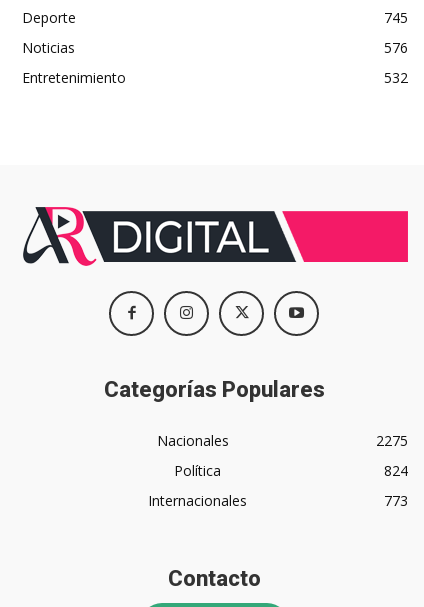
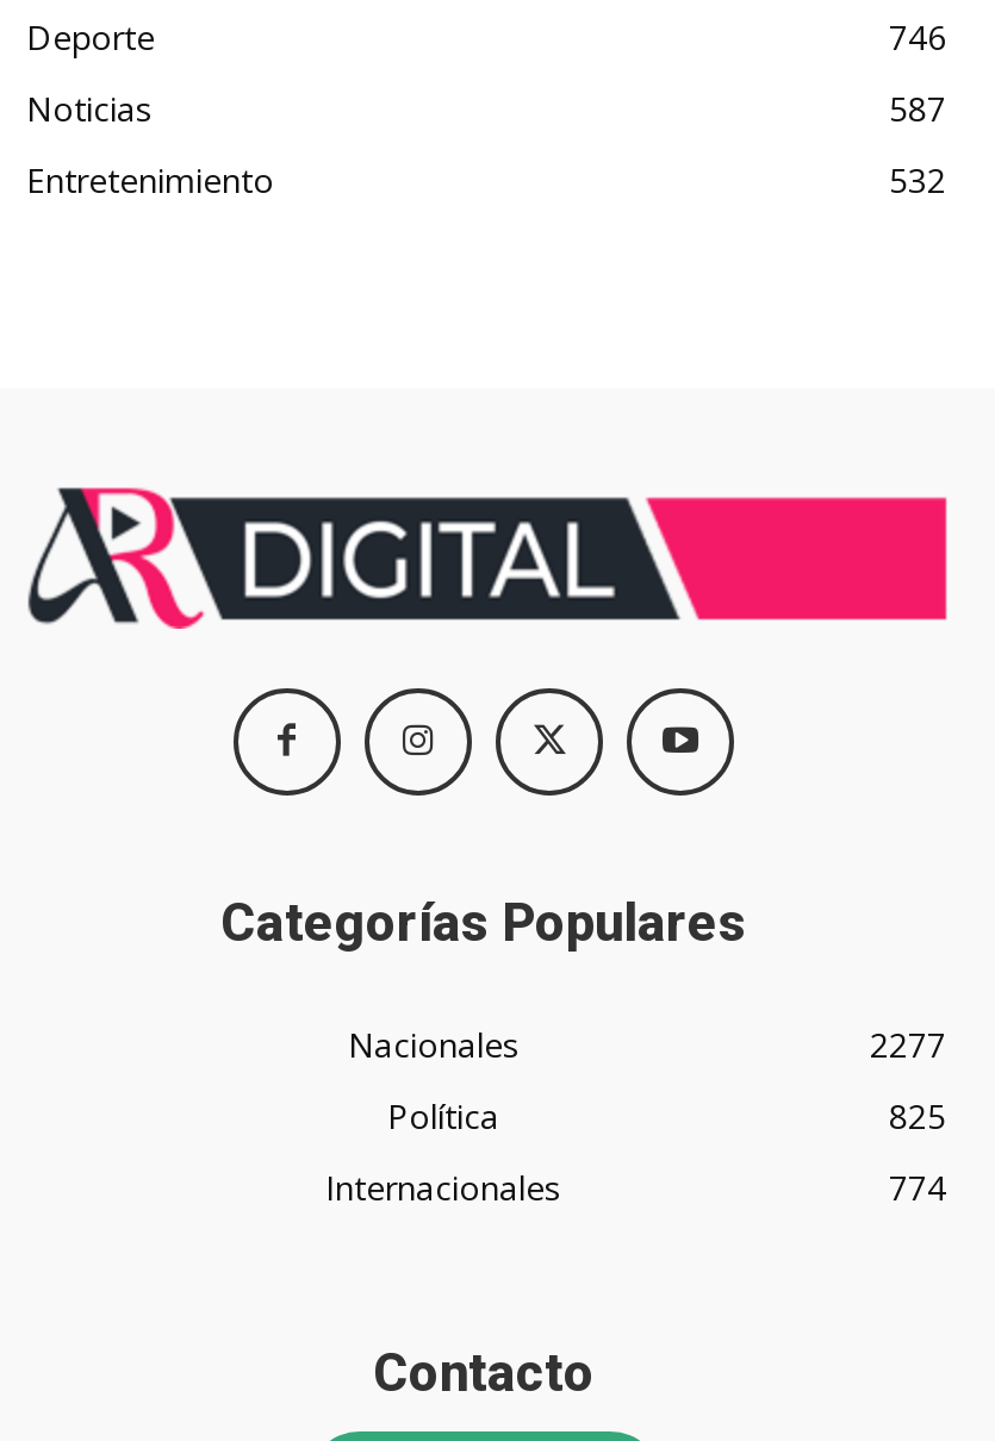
[384,8,408,27] 745 -> [889,15,946,60] 746
[384,38,408,57] 576 -> [889,86,946,131] 587
[376,431,408,450] 2275 -> [870,1022,946,1068] 2277
[384,461,408,480] 824 -> [889,1094,946,1139] 825
[384,491,408,510] 773 -> [889,1165,946,1210] 774

